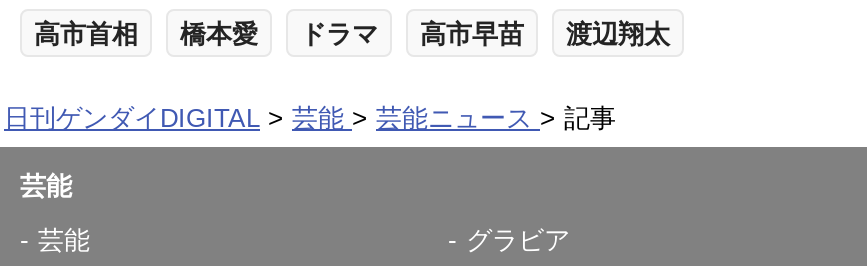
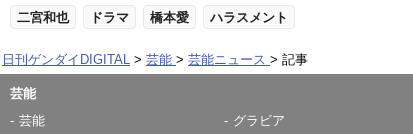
[34,19,258,49] 高市首相 | 橋本愛 -> [17,10,69,25] 二宮和也
[420,19,670,49] 高市早苗 | 渡辺翔太 -> [150,10,288,25] 橋本愛 | ハラスメント

